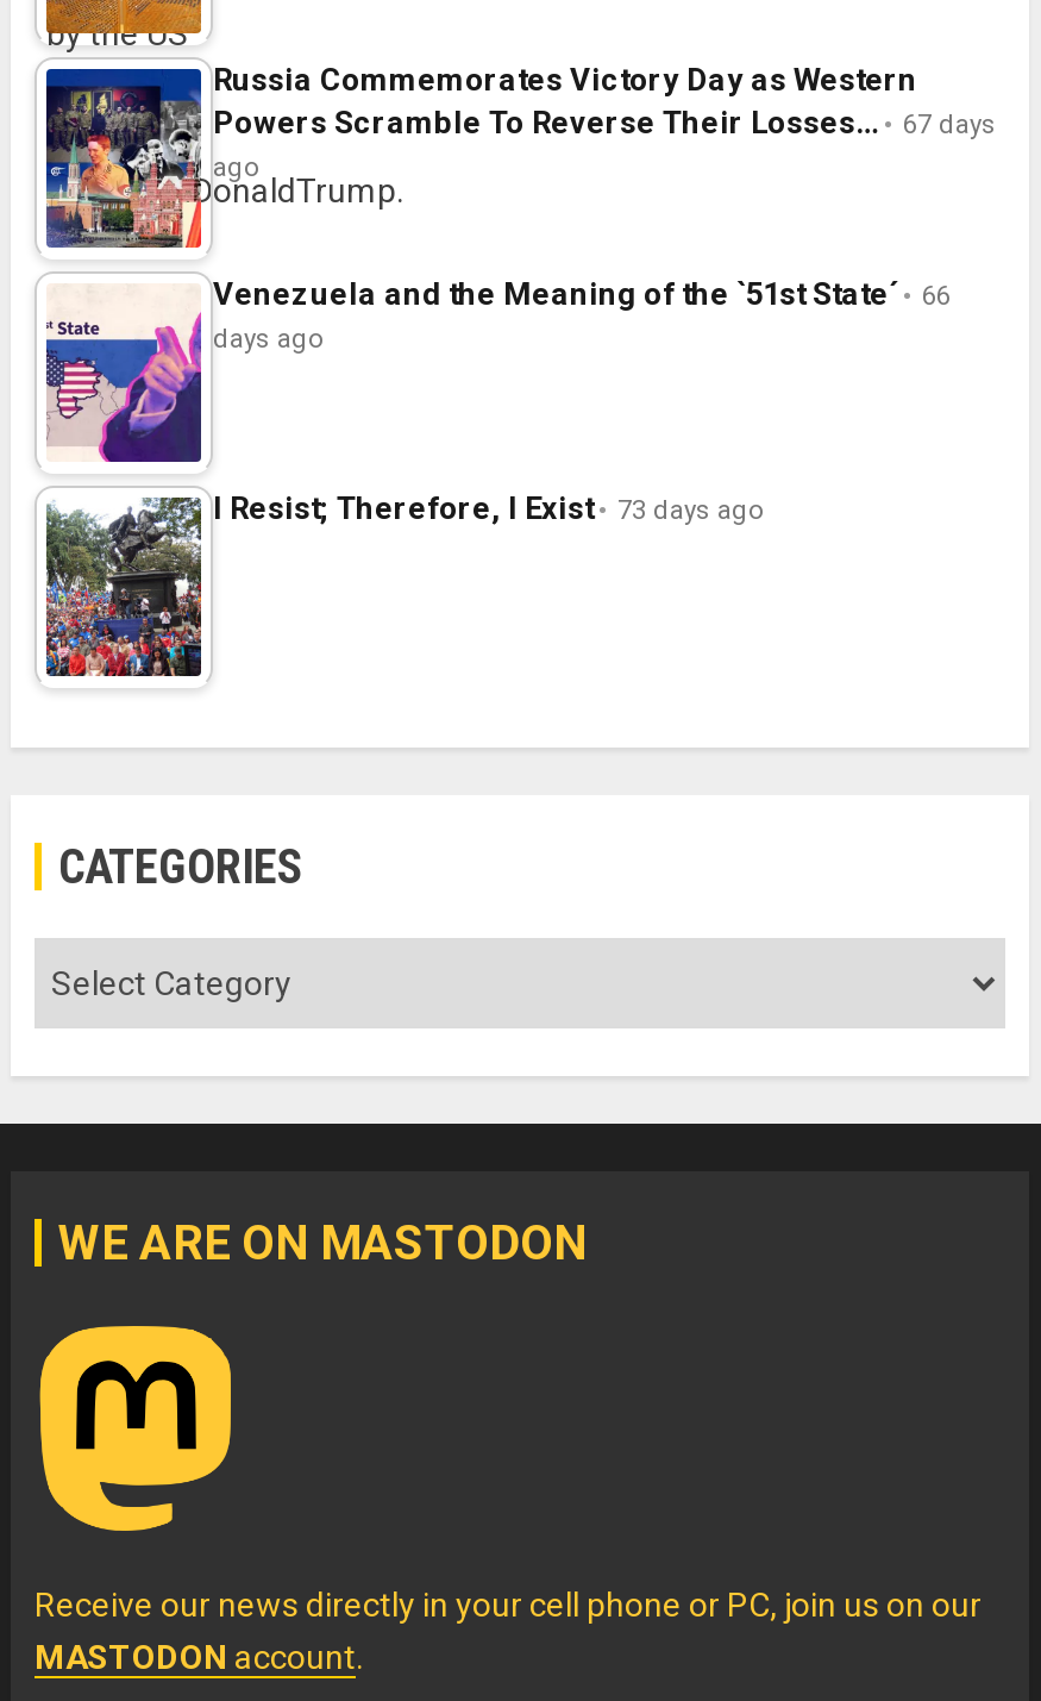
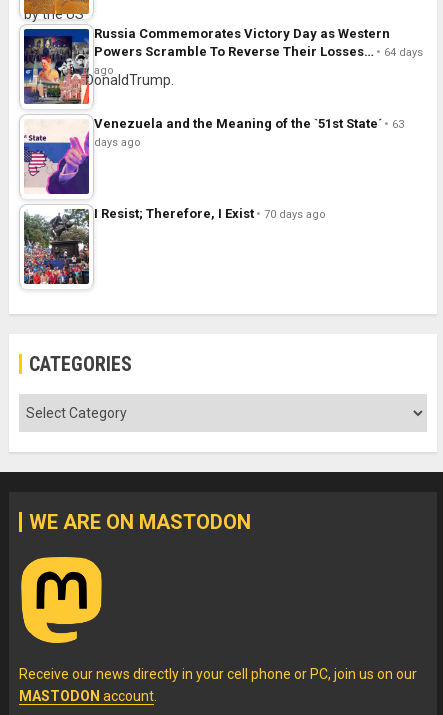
[213,105,996,141] Powers Scramble To Reverse Their Losses… 67 days -> [94,44,423,59] Powers Scramble To Reverse Their Losses… 64 days
[213,277,951,313] Venezuela and the Meaning of the `51st State´ 66 -> [94,116,404,131] Venezuela and the Meaning of the `51st State´ 63
[213,491,765,527] I Resist; Therefore, I Exist 73 days ago -> [94,206,326,221] I Resist; Therefore, I Exist 70 days ago

